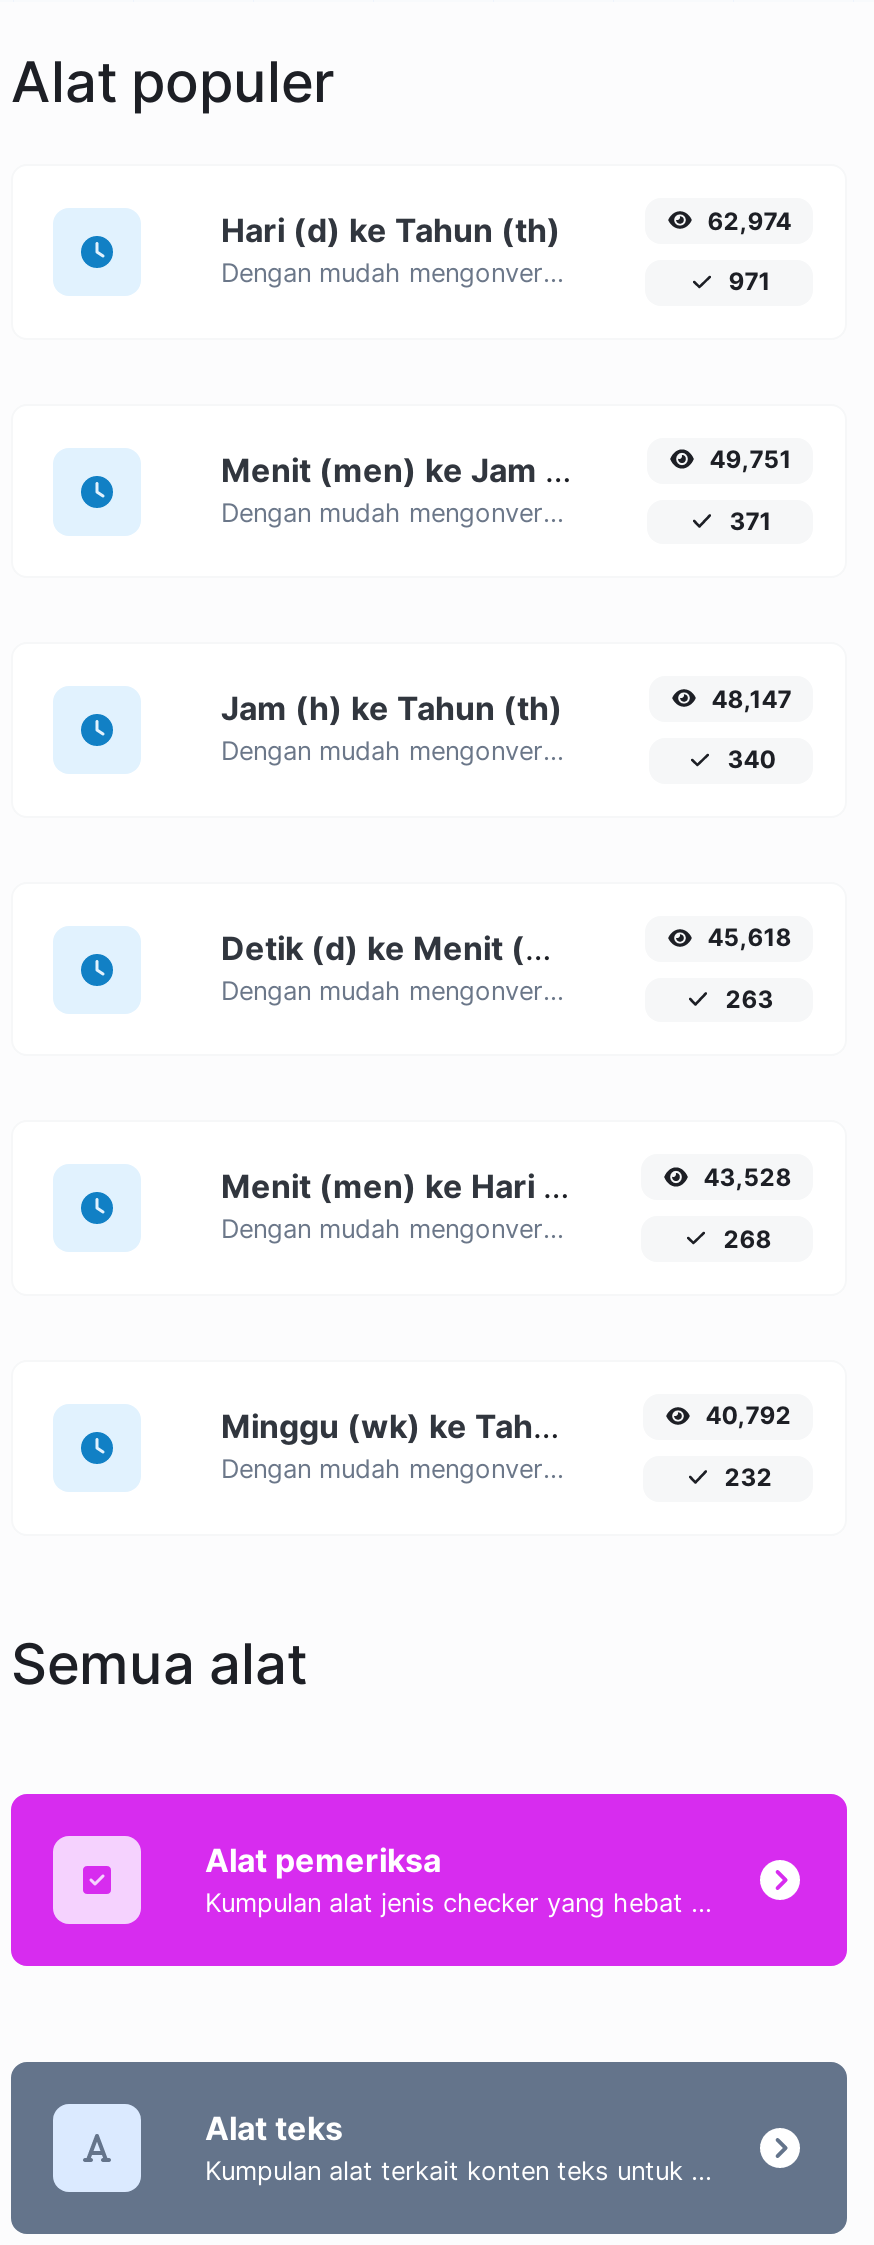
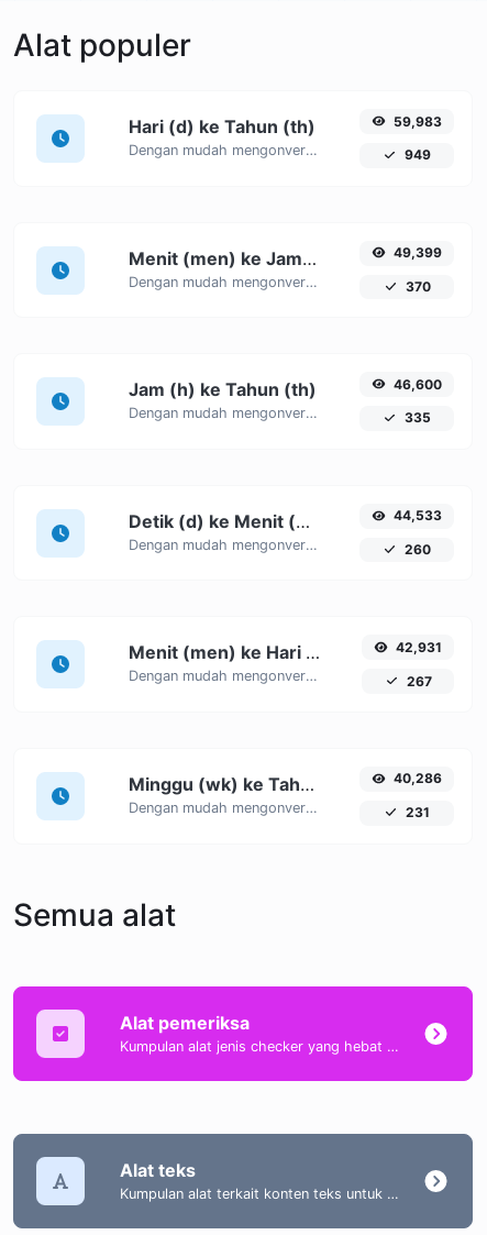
[701,205,791,235] 62,974 -> [390,113,442,129] 59,983
[722,267,770,297] 971 -> [401,147,431,163] 949
[703,444,791,474] 49,751 -> [390,244,442,261] 49,399
[723,506,771,536] 371 -> [402,278,431,295] 370
[705,683,791,713] 48,147 -> [390,376,442,392] 46,600
[721,745,775,775] 340 -> [401,410,431,426] 335
[701,923,791,953] 45,618 -> [390,507,442,524] 44,533
[719,984,773,1014] 263 -> [401,541,431,558] 260
[697,1162,791,1192] 43,528 -> [393,639,442,655] 42,931
[717,1223,771,1253] 268 -> [403,673,432,689] 267
[699,1401,791,1431] 40,792 -> [390,770,442,787] 40,286
[718,1462,772,1492] 232 -> [403,804,430,821] 231

